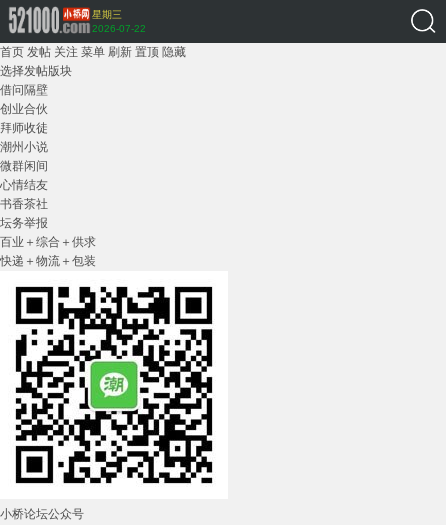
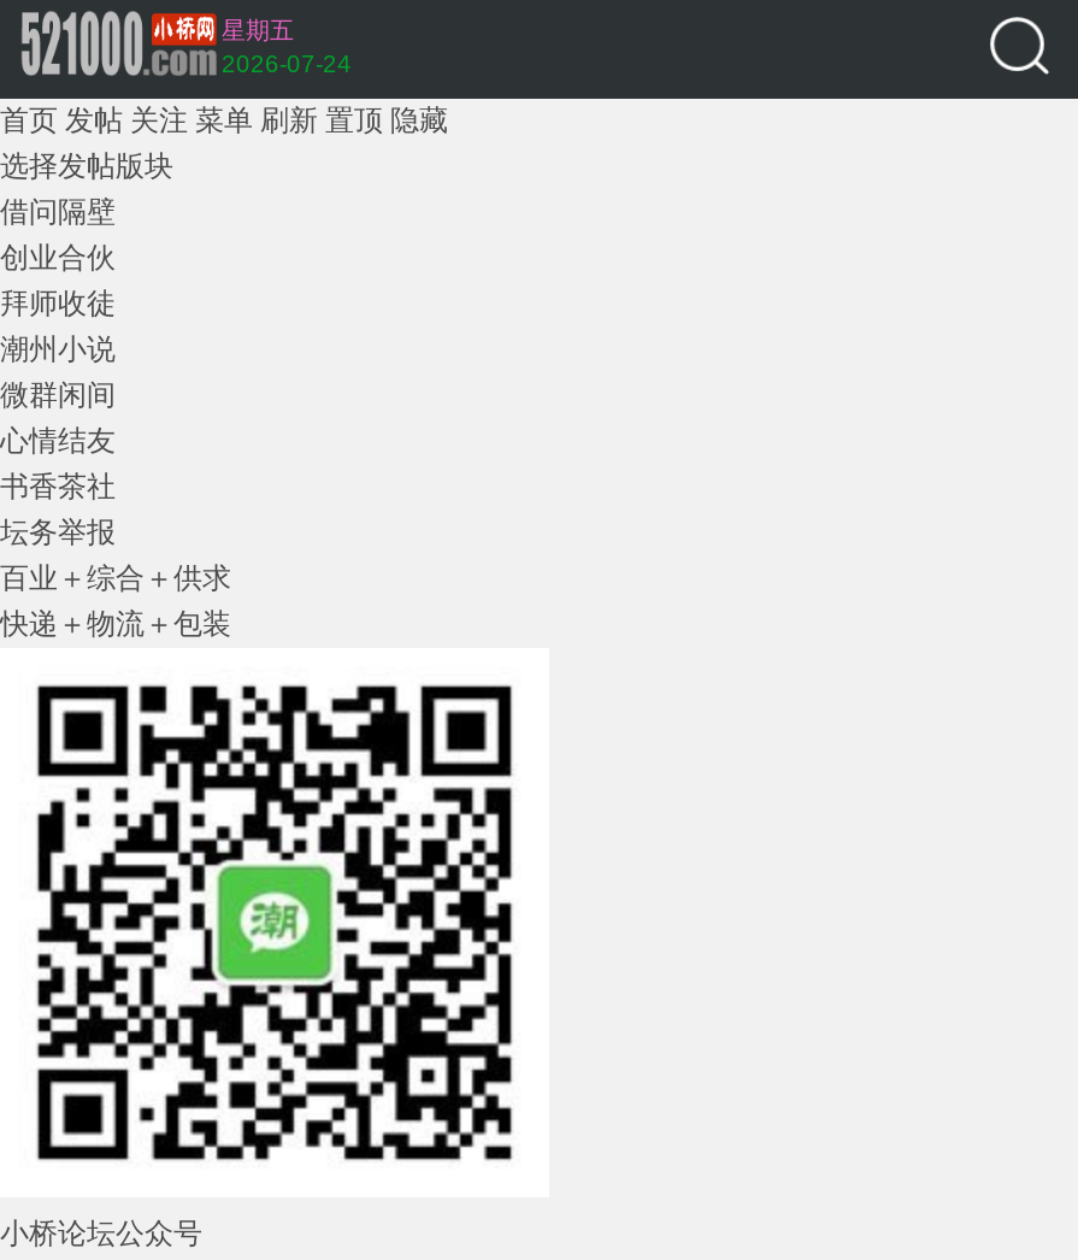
[92,9,122,20] 星期三 -> [222,17,294,43] 星期五
[92,23,146,34] 2026-07-22 -> [222,51,352,77] 2026-07-24

